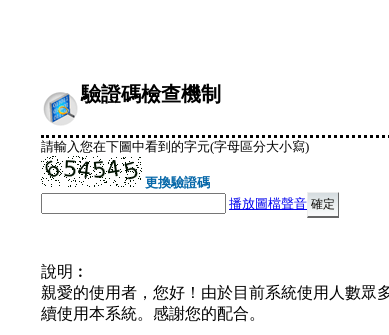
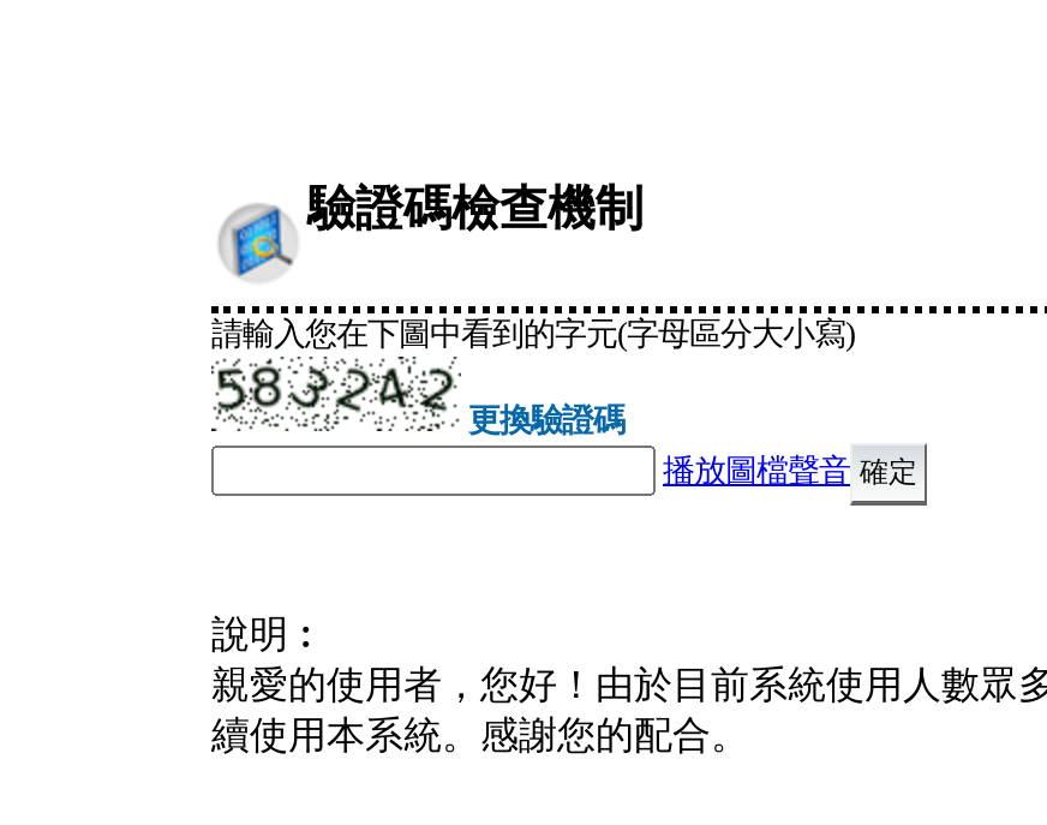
[42,156,142,188] [image] -> [209,357,461,434] [image]

